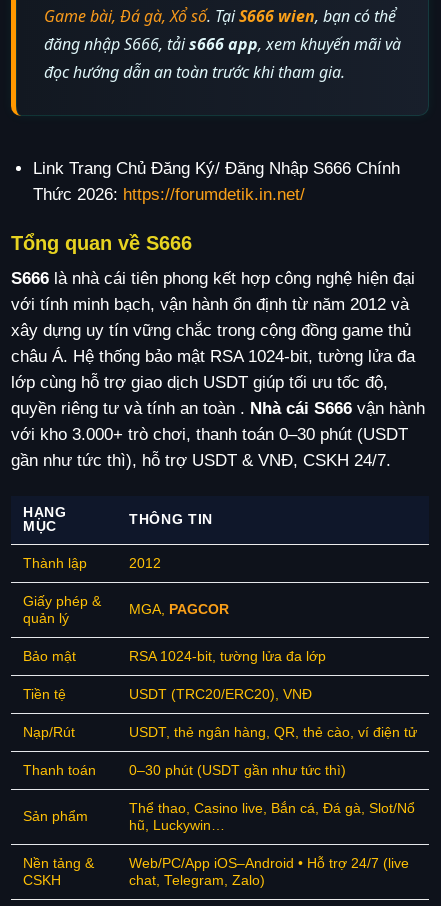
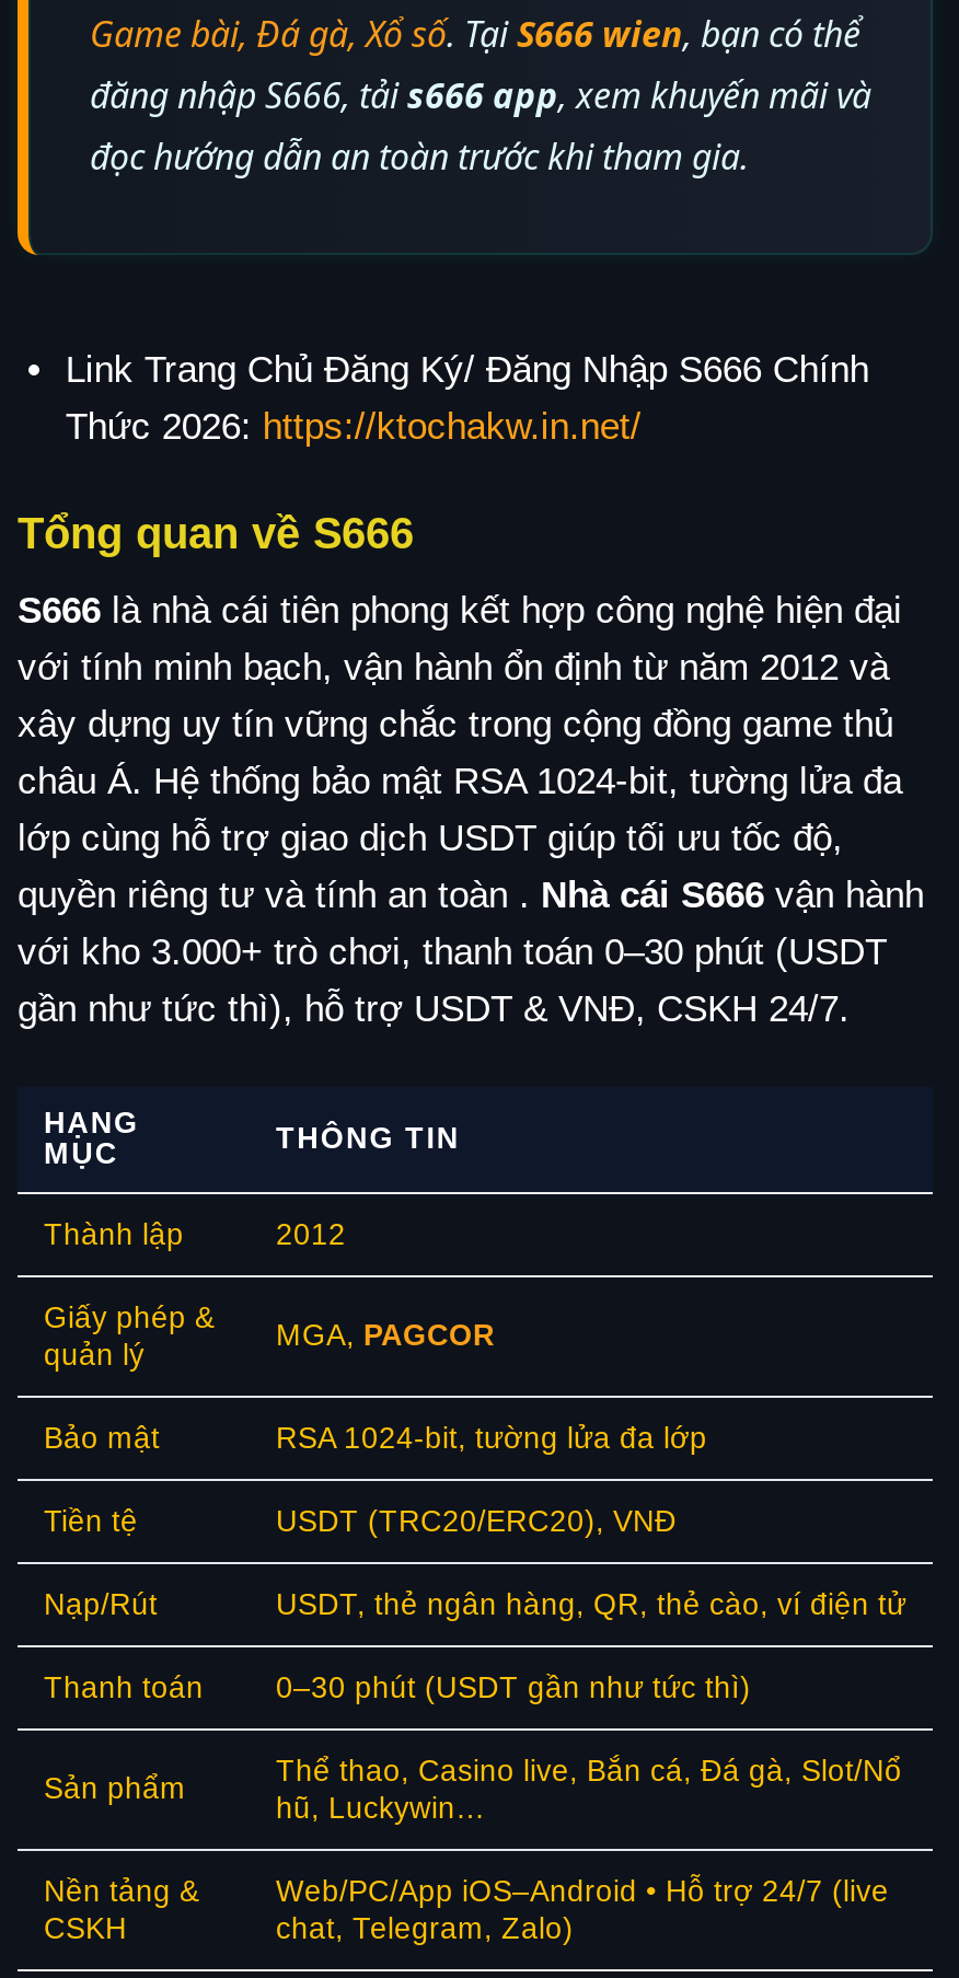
[33,185,305,204] Thức 2026: https://forumdetik.in.net/ -> [65,406,641,447] Thức 2026: https://ktochakw.in.net/

